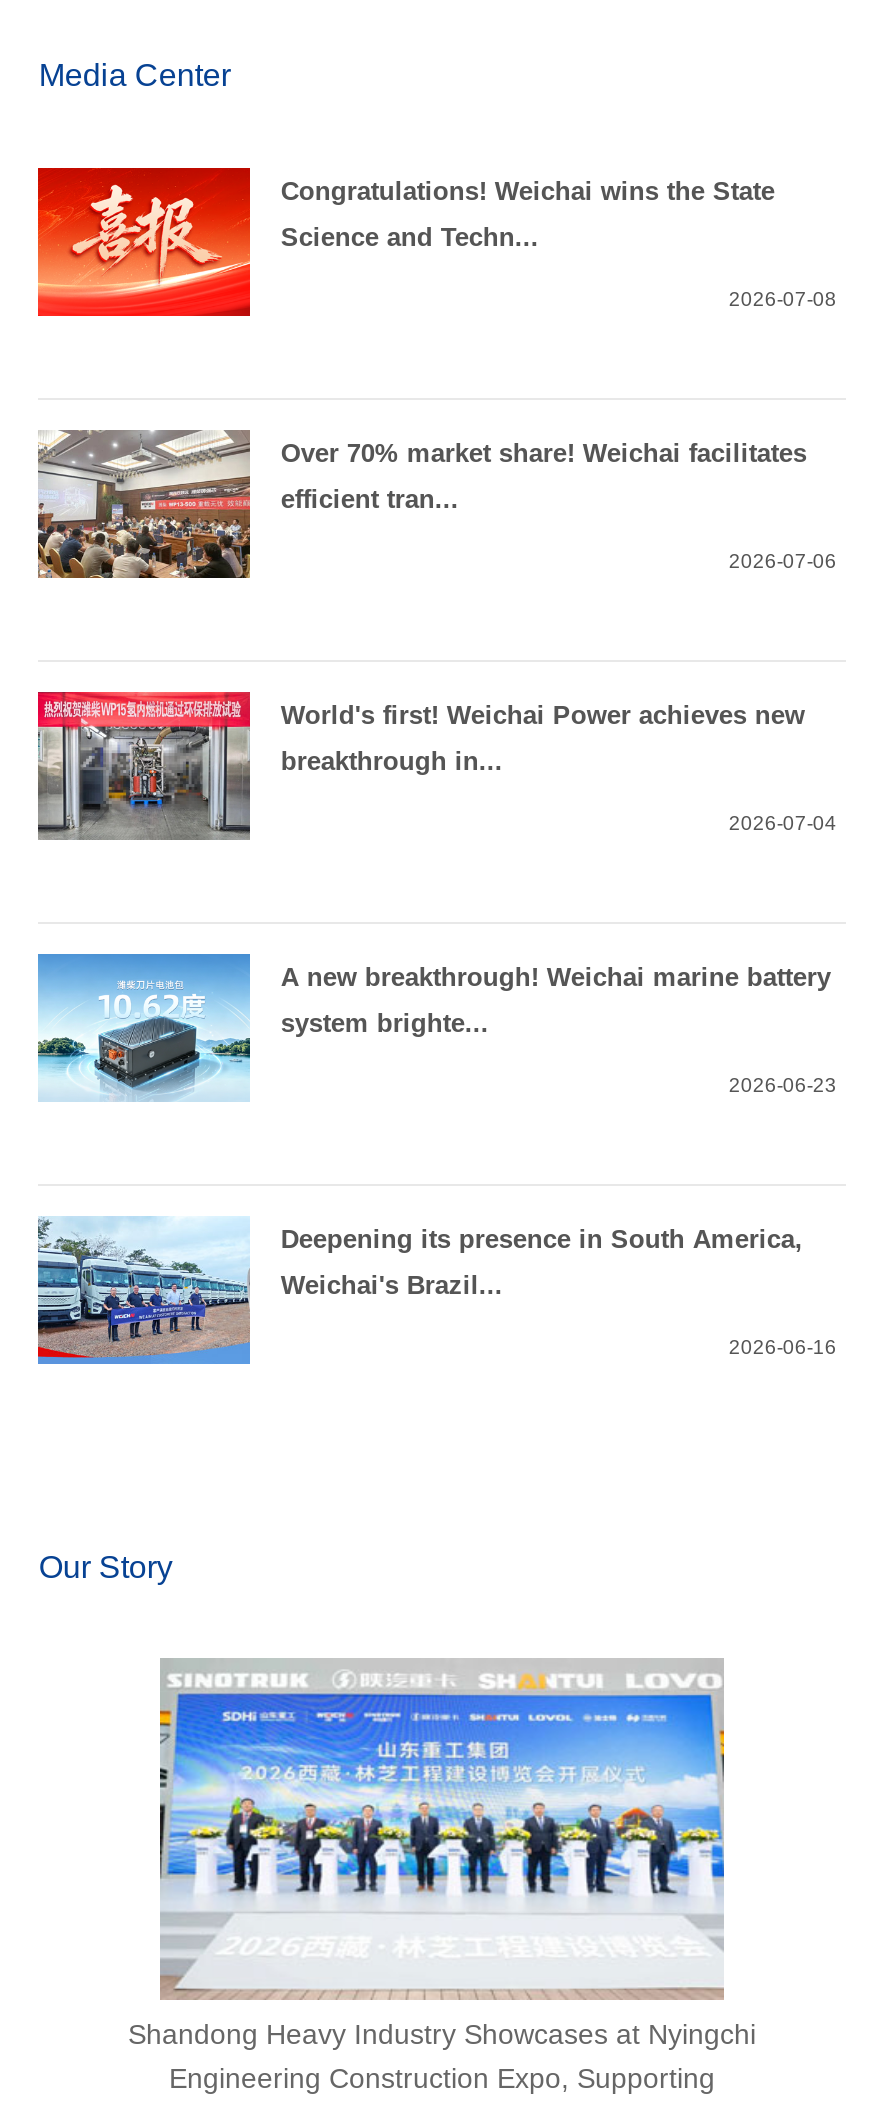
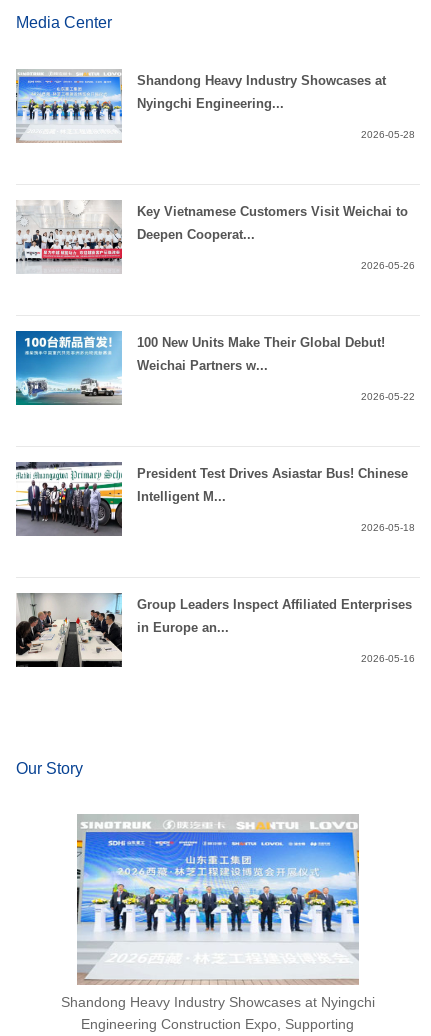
[36,166,775,318] [image] | Congratulations! Weichai wins the State -> [15,69,386,143] [image] | Shandong Heavy Industry Showcases at
[281,222,539,252] Science and Techn... -> [137,96,284,111] Nyingchi Engineering...
[729,288,837,310] 2026-07-08 -> [361,129,415,140] 2026-05-28
[36,428,807,580] [image] | Over 70% market share! Weichai facilitates -> [16,200,408,274] [image] | Key Vietnamese Customers Visit Weichai to
[281,484,459,514] efficient tran... -> [137,227,255,242] Deepen Cooperat...
[729,550,837,572] 2026-07-06 -> [361,260,415,271] 2026-05-26
[36,690,805,842] [image] | World's first! Weichai Power achieves new -> [15,330,385,406] [image] | 100 New Units Make Their Global Debut!
[281,746,503,776] breakthrough in... -> [137,358,268,373] Weichai Partners w...
[729,812,837,834] 2026-07-04 -> [361,391,415,402] 2026-05-22
[36,952,831,1102] [image] | A new breakthrough! Weichai marine battery -> [15,461,408,537] [image] | President Test Drives Asiastar Bus! Chinese
[281,1008,489,1038] system brighte... -> [137,489,226,504] Intelligent M...
[729,1074,837,1096] 2026-06-23 -> [361,522,415,533] 2026-05-18
[36,1216,803,1366] [image] | Deepening its presence in South America, -> [15,592,412,668] [image] | Group Leaders Inspect Affiliated Enterprises
[281,1270,503,1300] Weichai's Brazil... -> [137,620,229,635] in Europe an...
[729,1336,837,1358] 2026-06-16 -> [361,653,415,664] 2026-05-16

